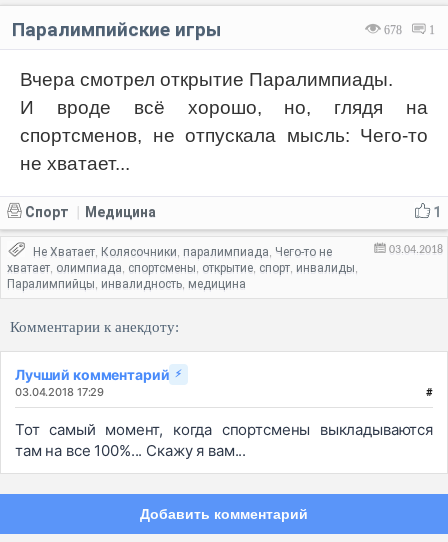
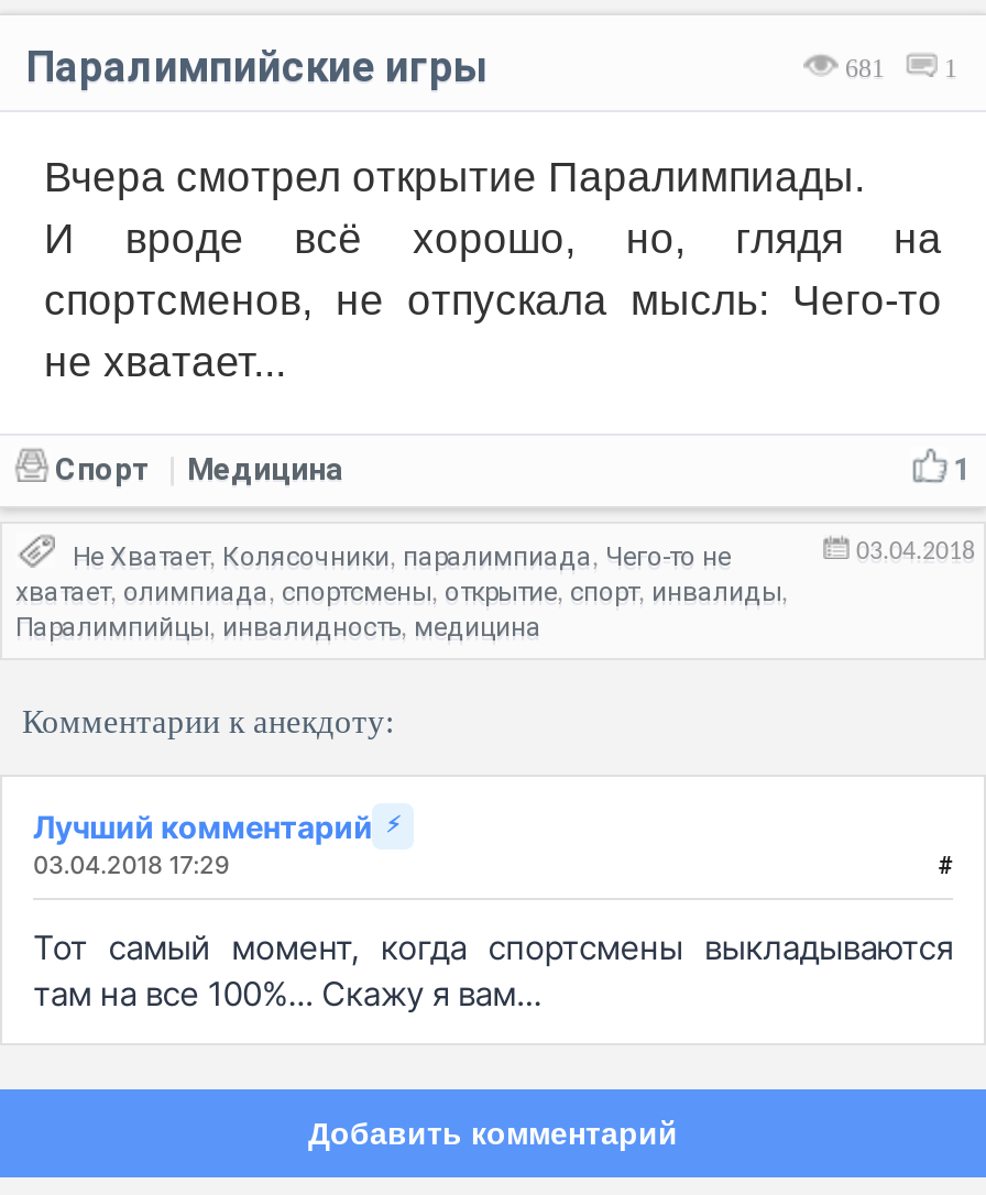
[381,23,435,37] 678 1 -> [839,53,957,84] 681 1

